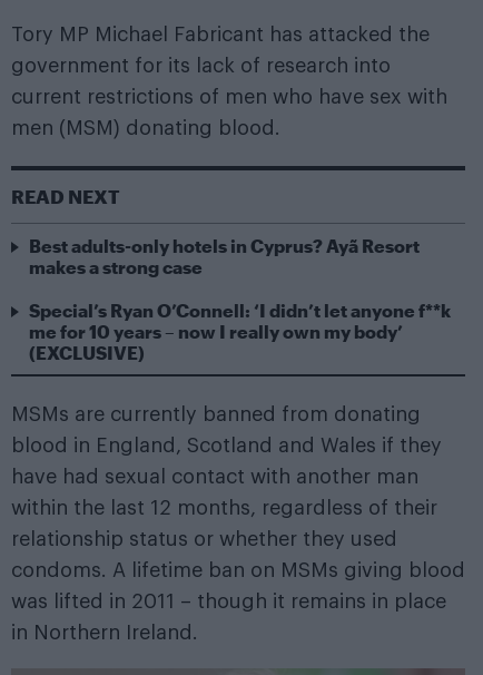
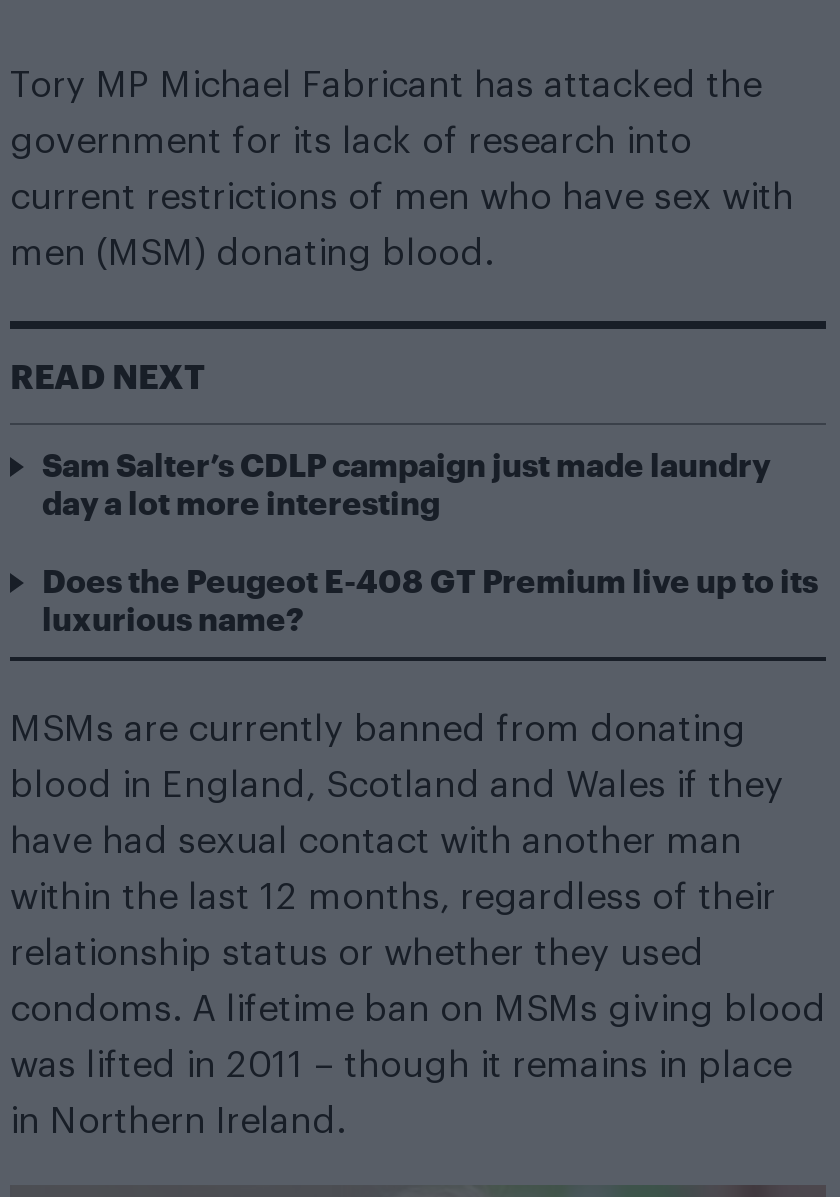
[29,235,420,277] Best adults-only hotels in Cyprus? Ayã Resort | makes a strong case -> [42,445,770,521] Sam Salter’s CDLP campaign just made laundry | day a lot more interesting
[29,300,451,363] Special’s Ryan O’Connell: ‘I didn’t let anyone f**k | me for 10 years – now I really own my body’ | (EXCLUSIVE) -> [42,561,818,637] Does the Peugeot E-408 GT Premium live up to its | luxurious name?

